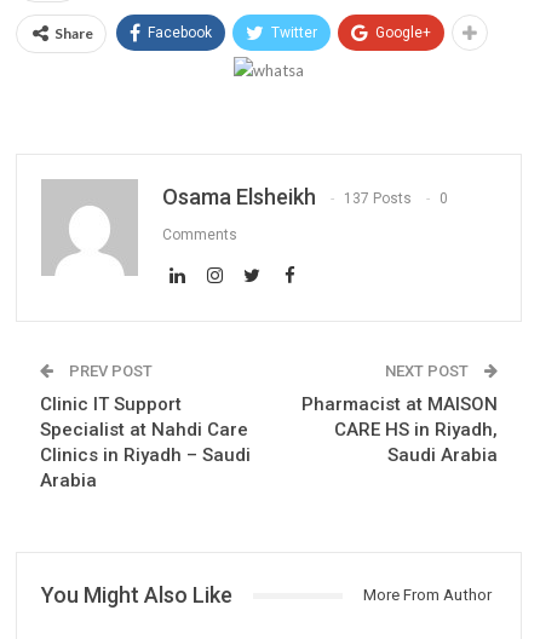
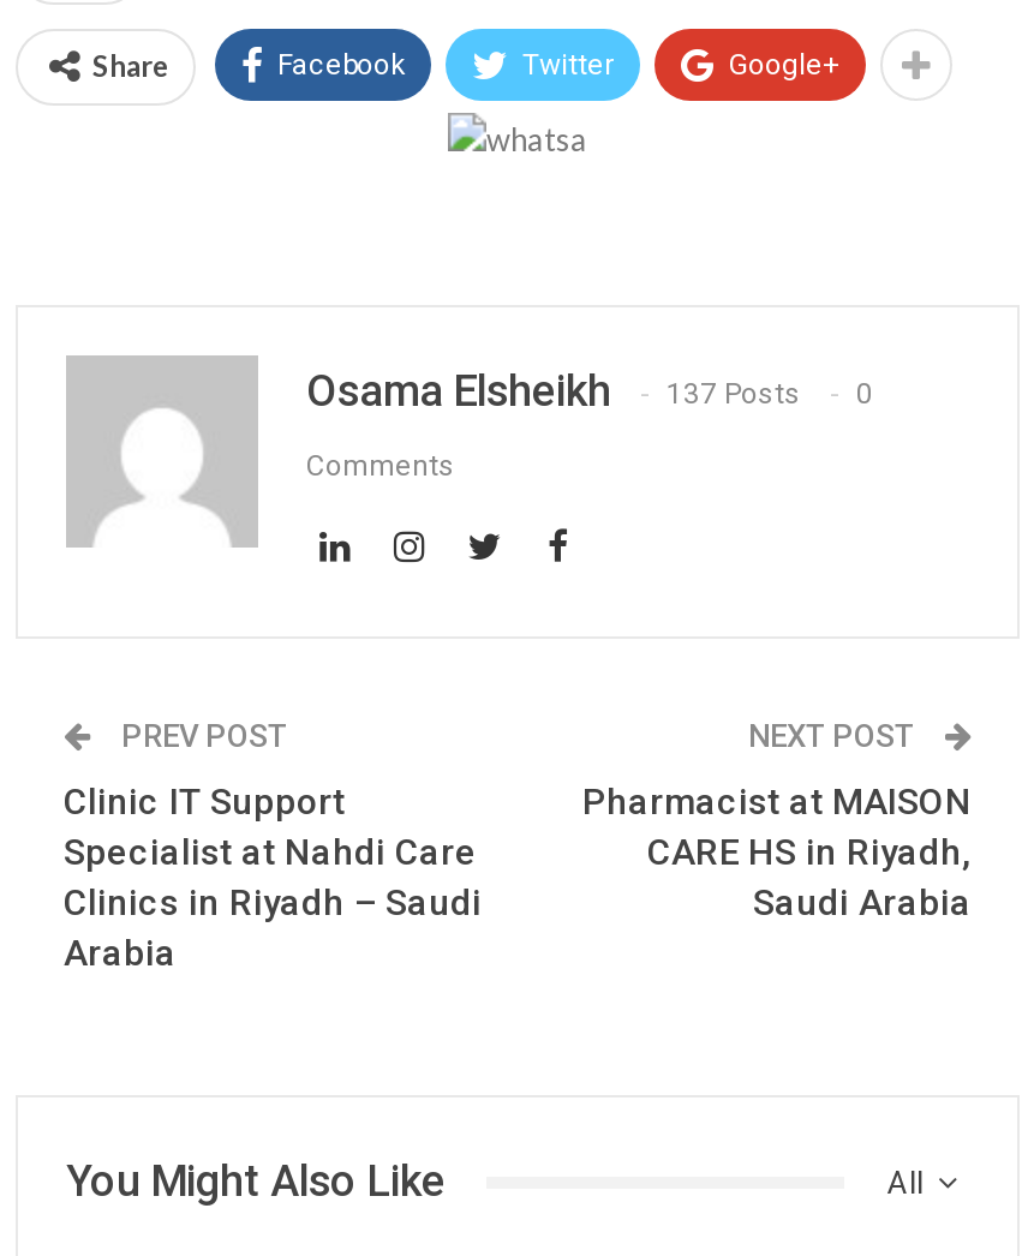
[363,586,492,604] More From Author -> none
none -> [887,1165,931,1201] All

